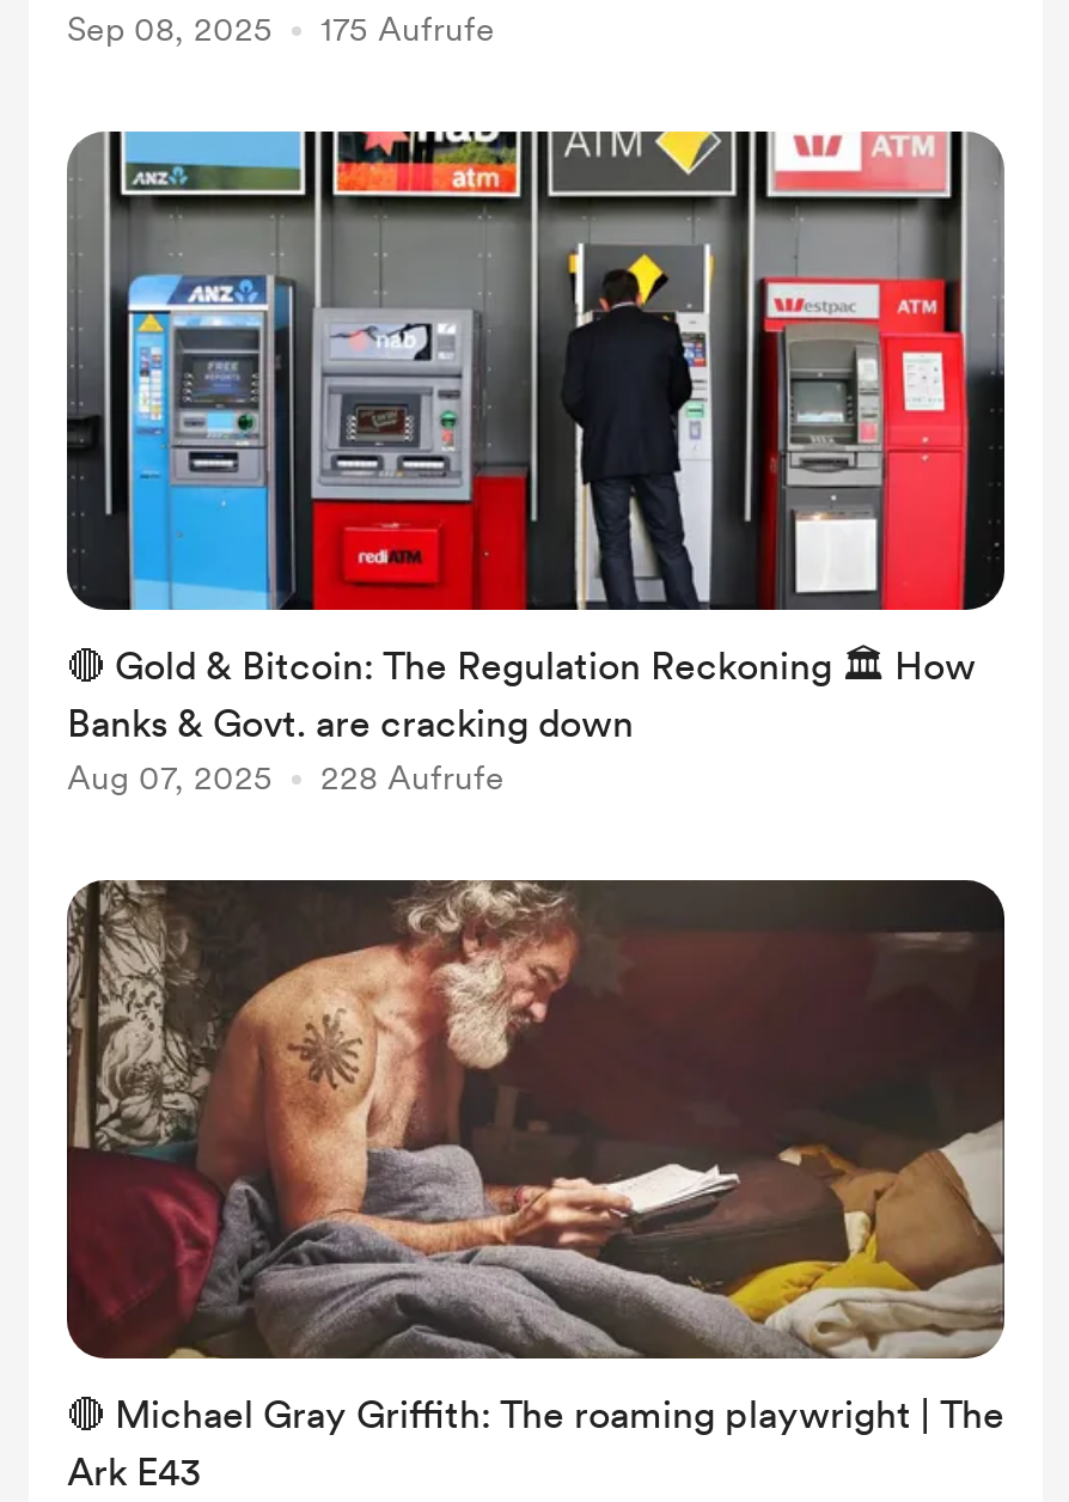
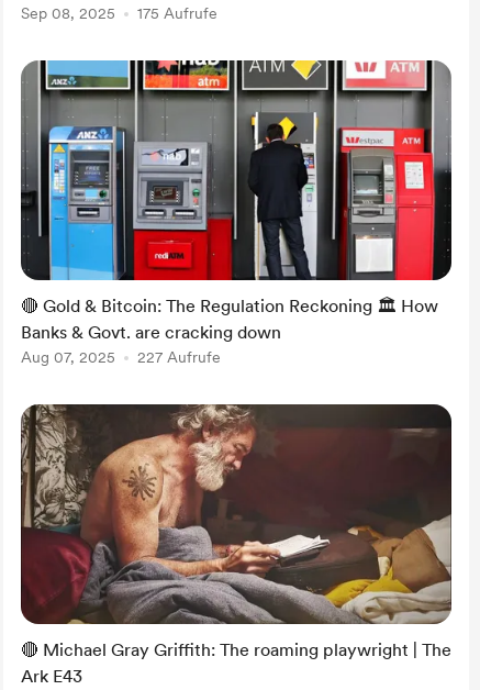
[67,758,505,796] Aug 07, 2025 228 Aufrufe -> [21,348,221,366] Aug 07, 2025 227 Aufrufe

